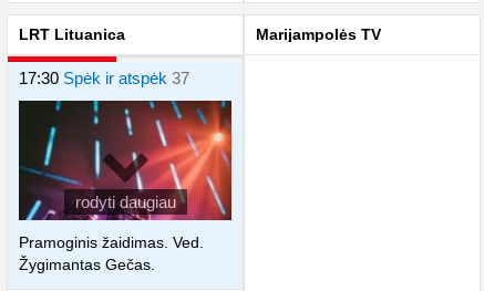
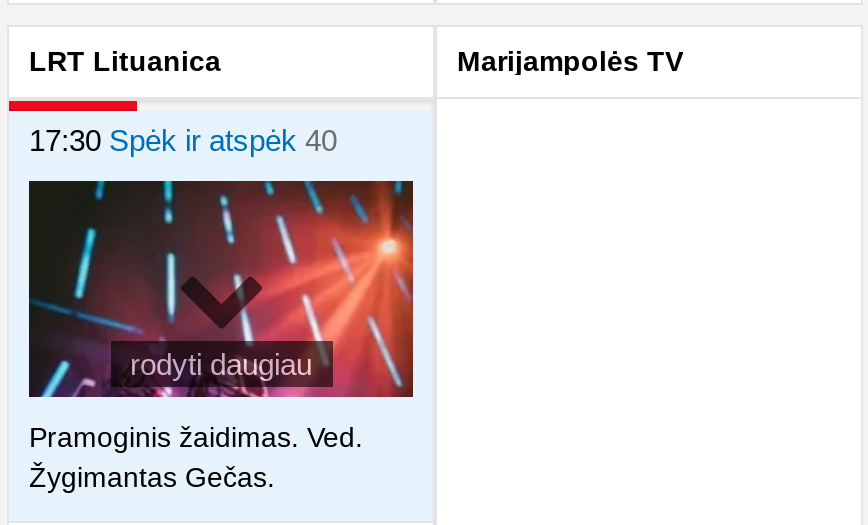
[19,68,189,87] 17:30 Spėk ir atspėk 37 -> [29,122,337,156] 17:30 Spėk ir atspėk 40

